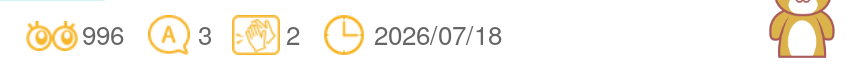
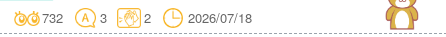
[82,15,502,53] 996 3 2 2026/07/18 -> [42,8,252,27] 732 3 2 2026/07/18

